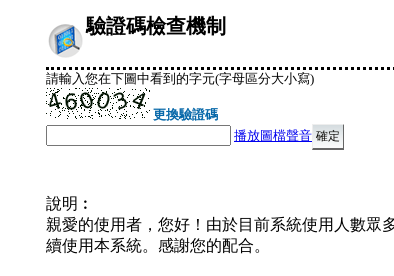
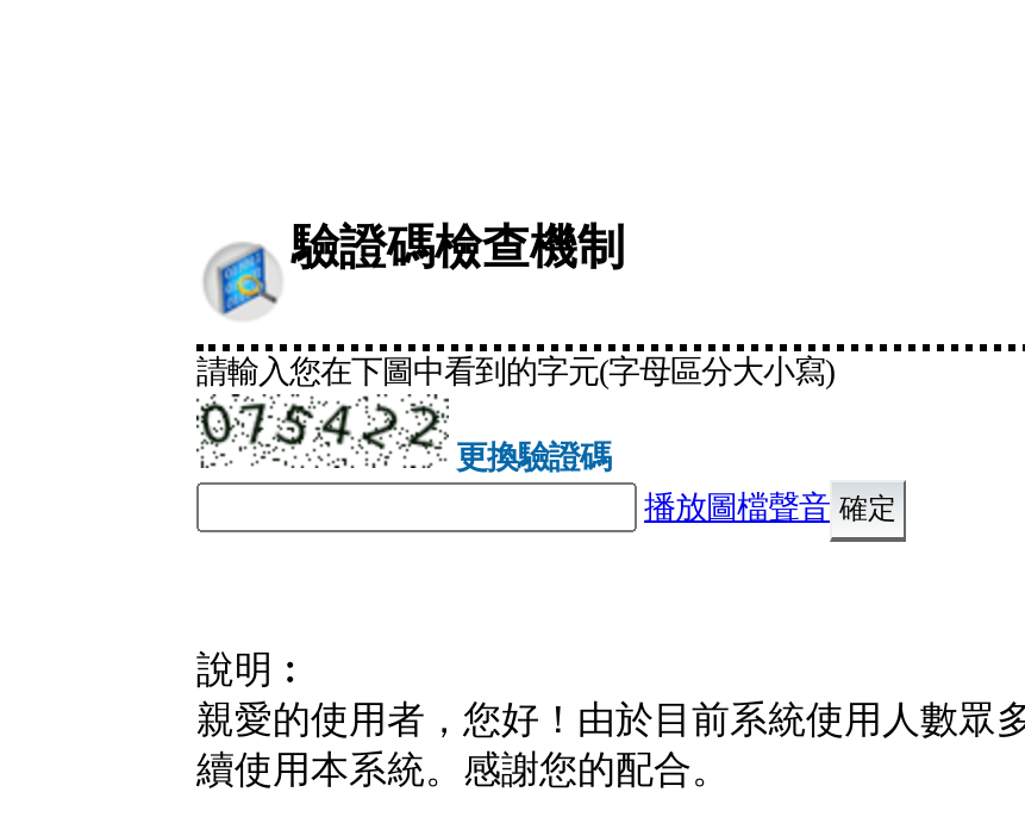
[47,88,151,120] [image] -> [194,394,451,470] [image]

